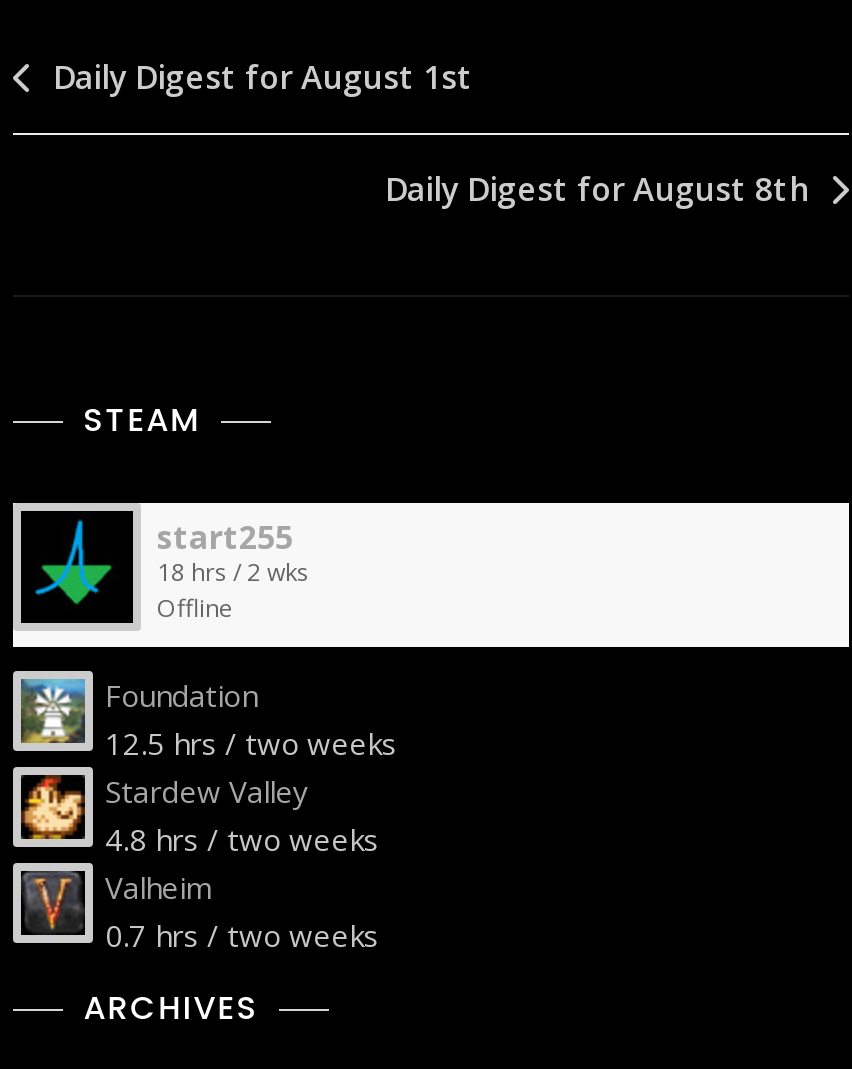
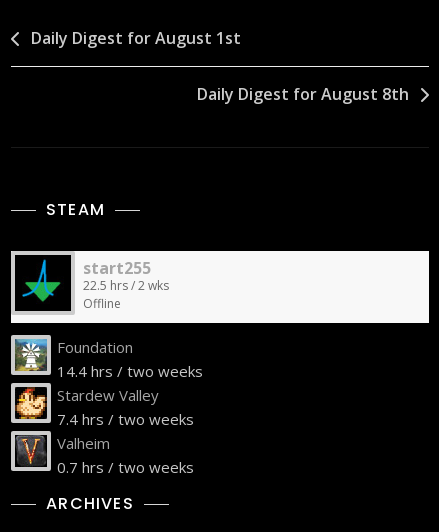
[157,555,309,589] 18 hrs / 2 wks -> [83,277,169,294] 22.5 hrs / 2 wks
[105,723,397,763] 12.5 hrs / two weeks -> [57,361,203,381] 14.4 hrs / two weeks
[105,819,379,859] 4.8 hrs / two weeks -> [57,409,194,429] 7.4 hrs / two weeks

